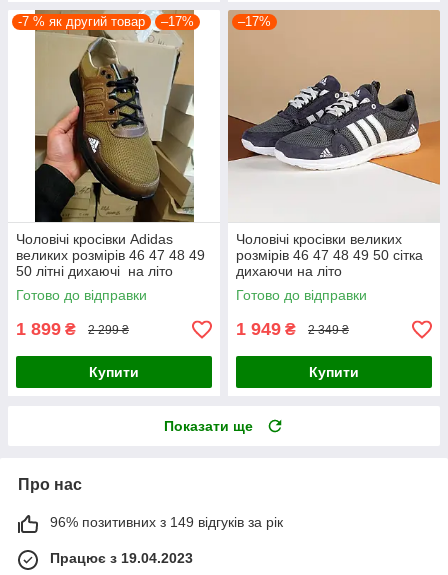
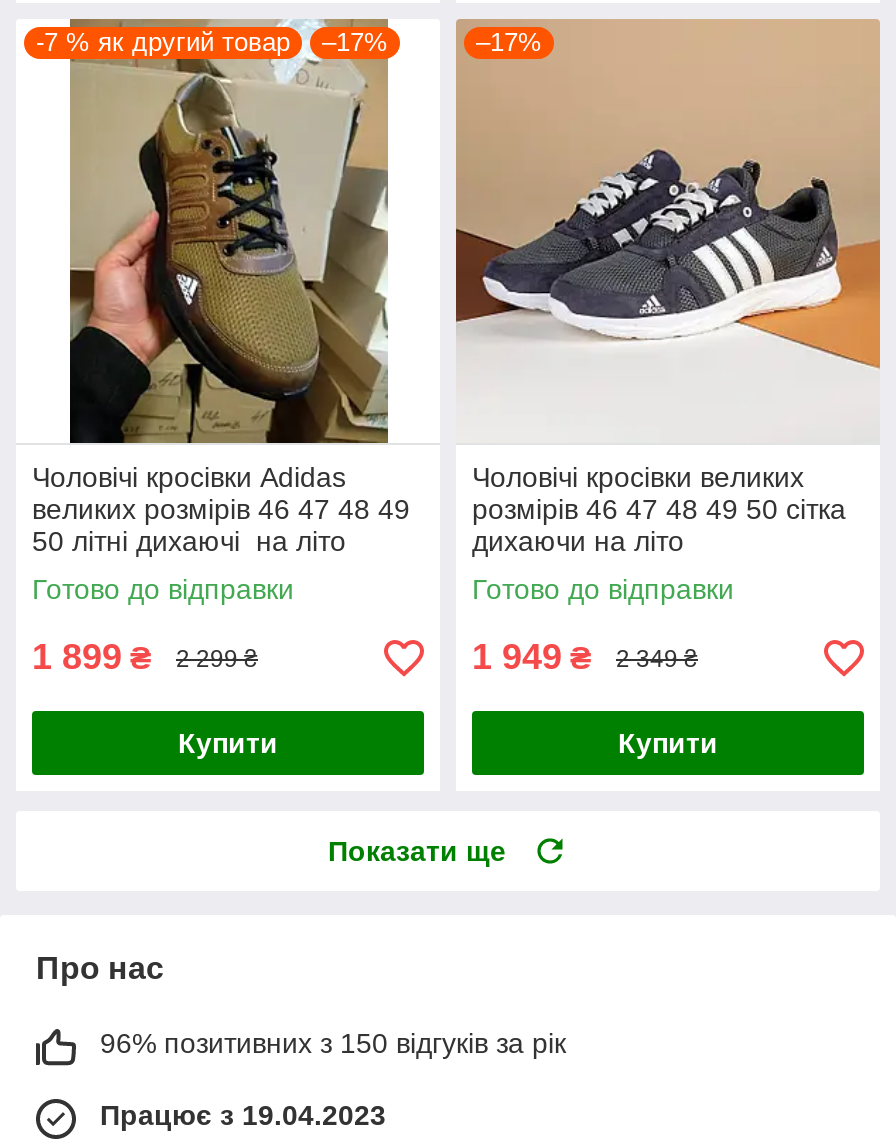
[50,514,283,530] 96% позитивних з 149 відгуків за рік -> [100,1028,566,1060] 96% позитивних з 150 відгуків за рік

